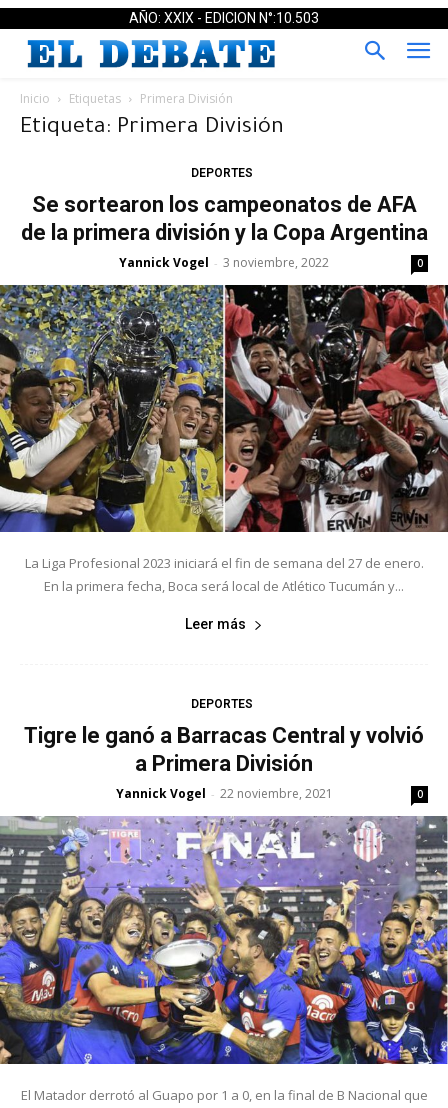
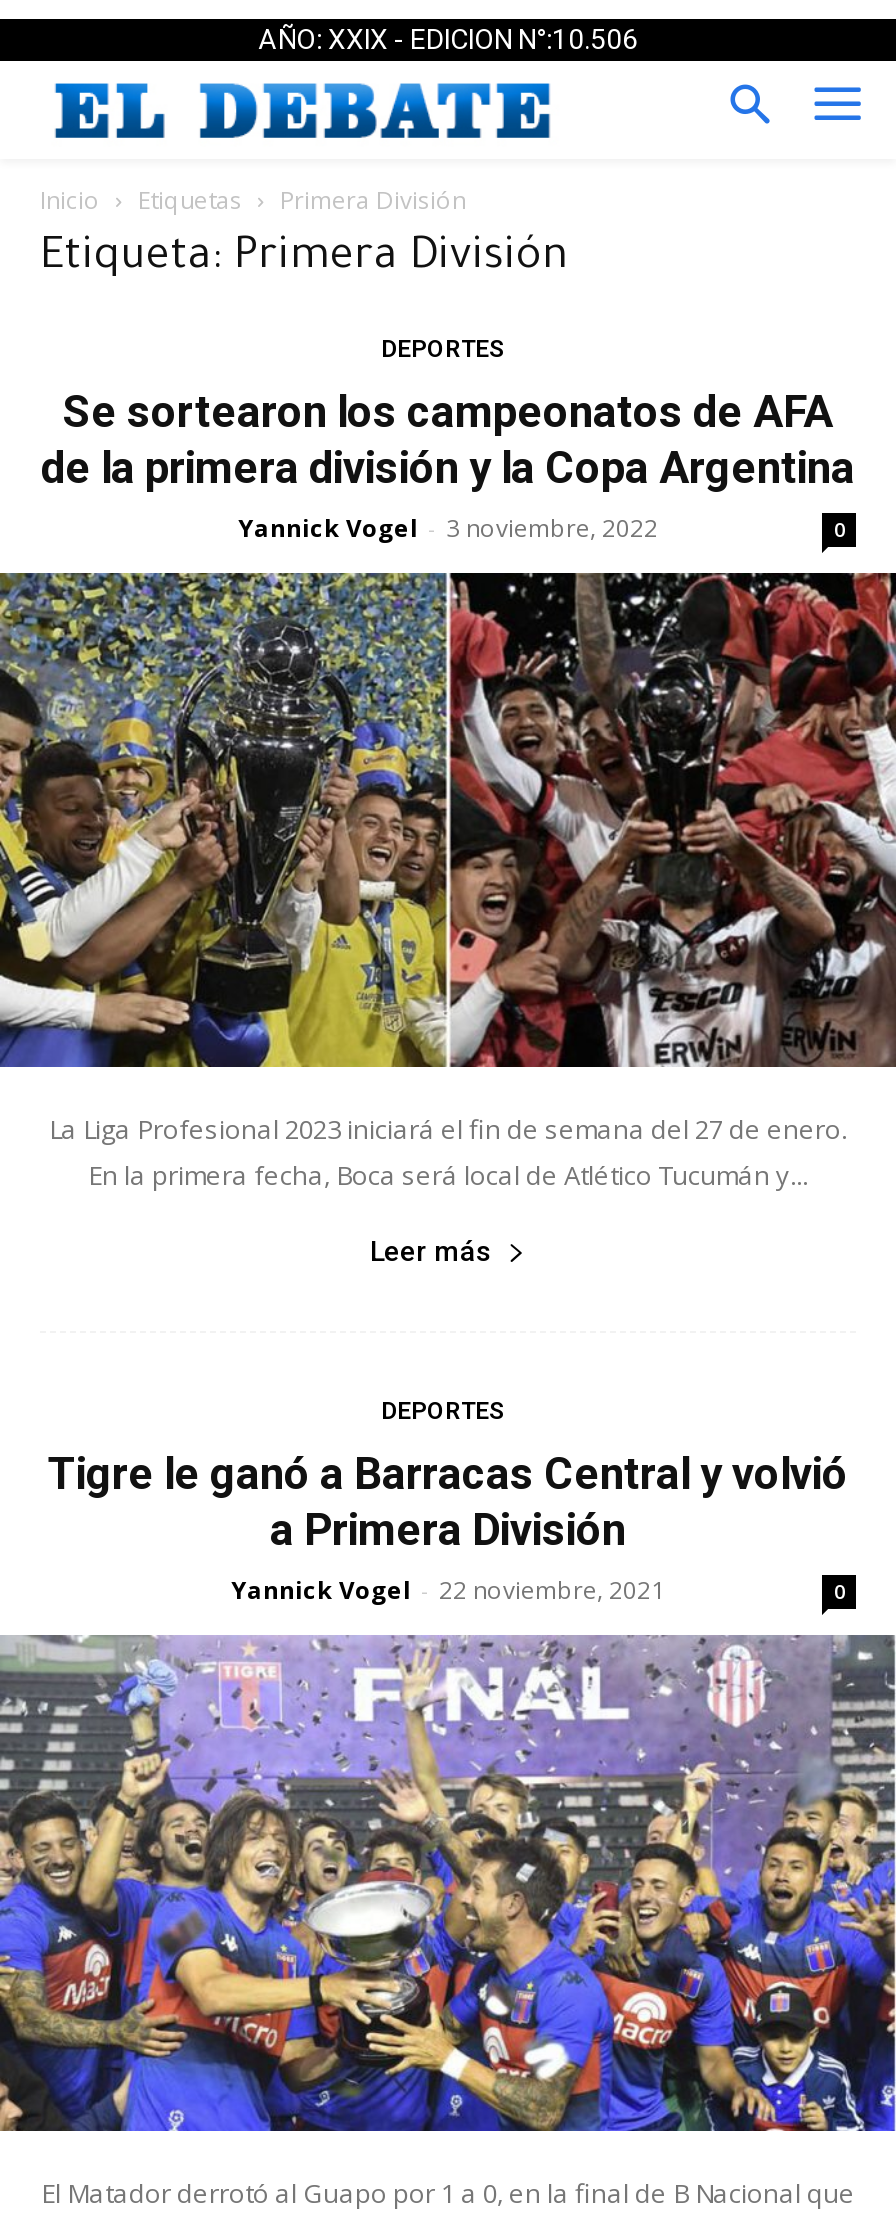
[129,10,319,26] AÑO: XXIX - EDICION N°:10.503 -> [258,23,638,55] AÑO: XXIX - EDICION N°:10.506

